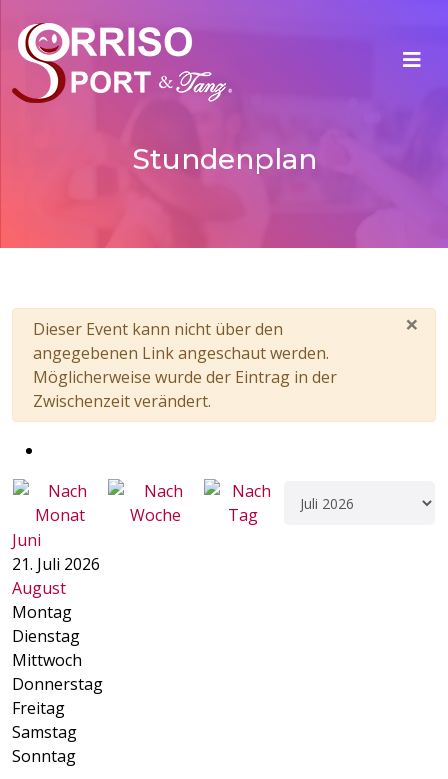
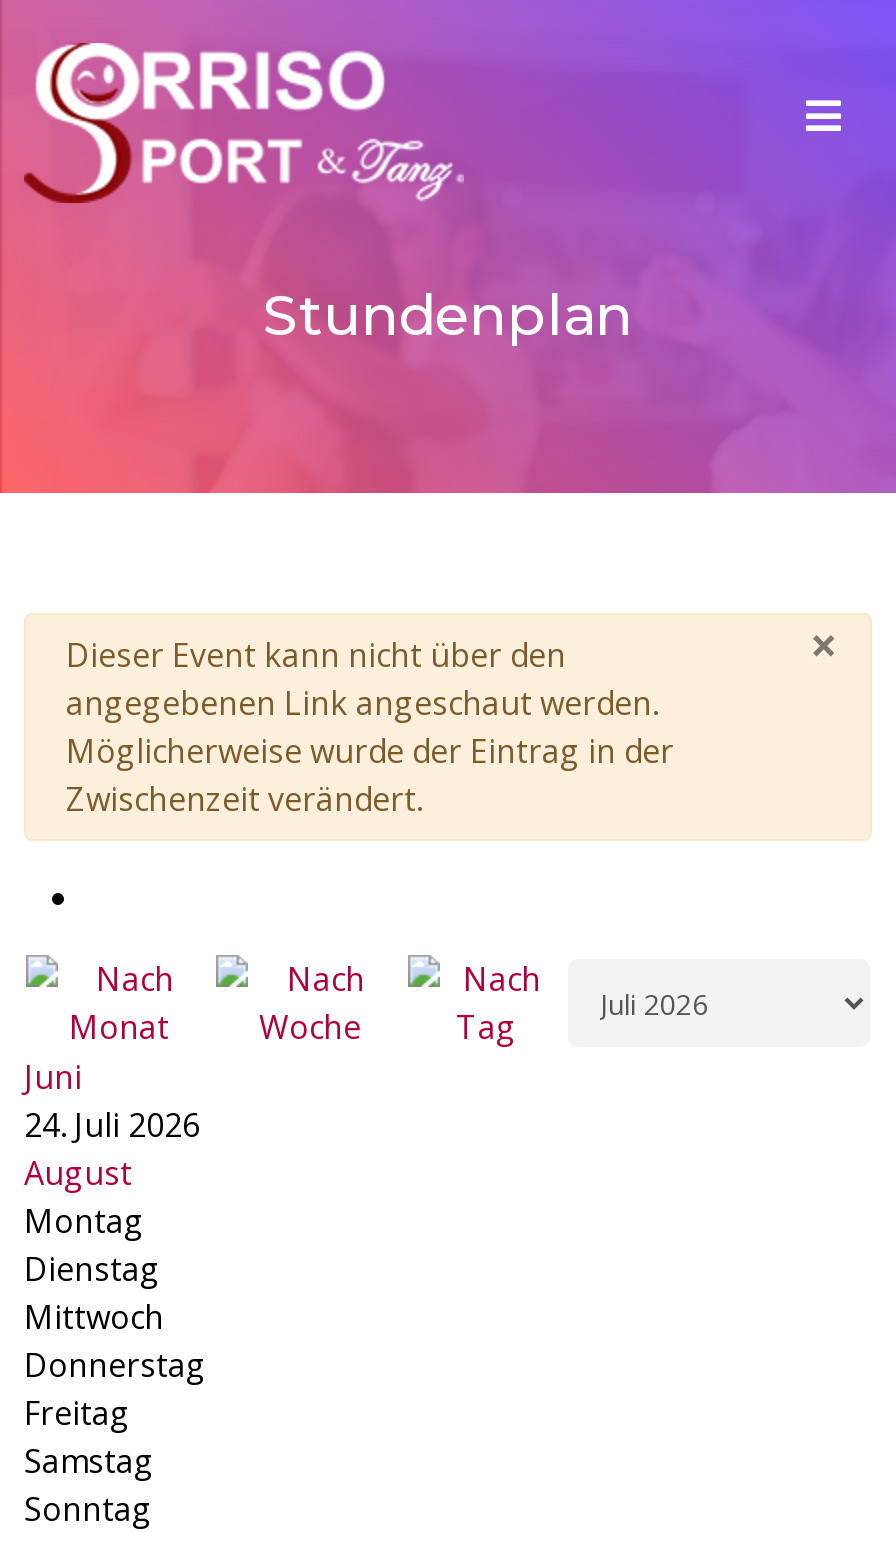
[12,553,100,575] 21. Juli 2026 -> [24,1103,200,1147] 24. Juli 2026

